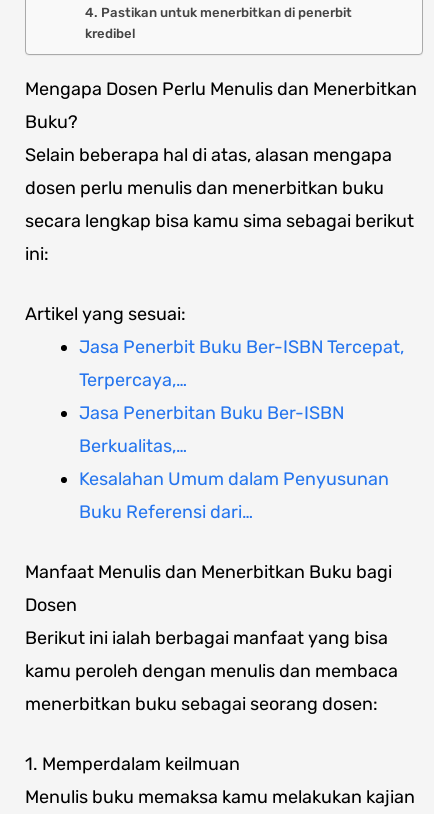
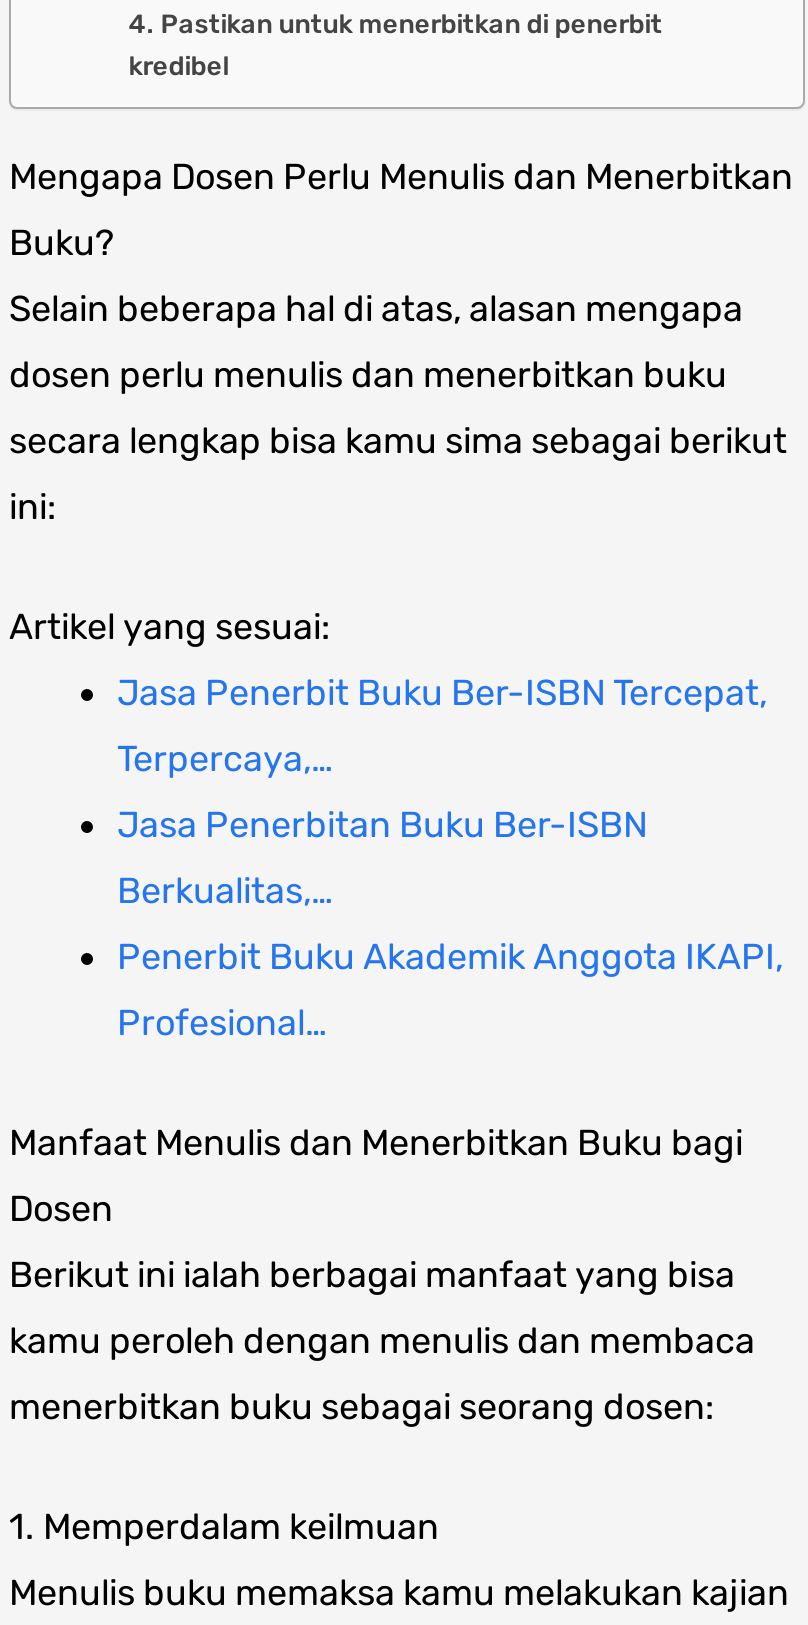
[79,467,389,489] Kesalahan Umum dalam Penyusunan -> [117,935,783,979] Penerbit Buku Akademik Anggota IKAPI,
[79,500,253,522] Buku Referensi dari… -> [117,1001,327,1045] Profesional…

